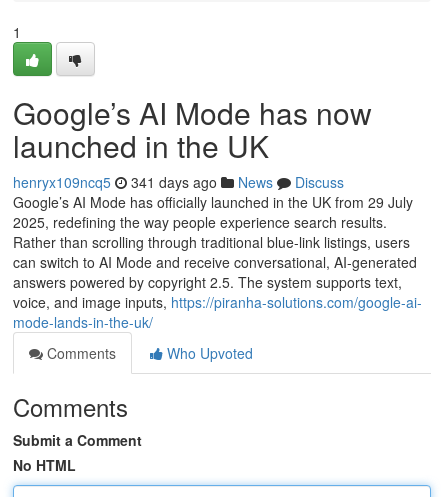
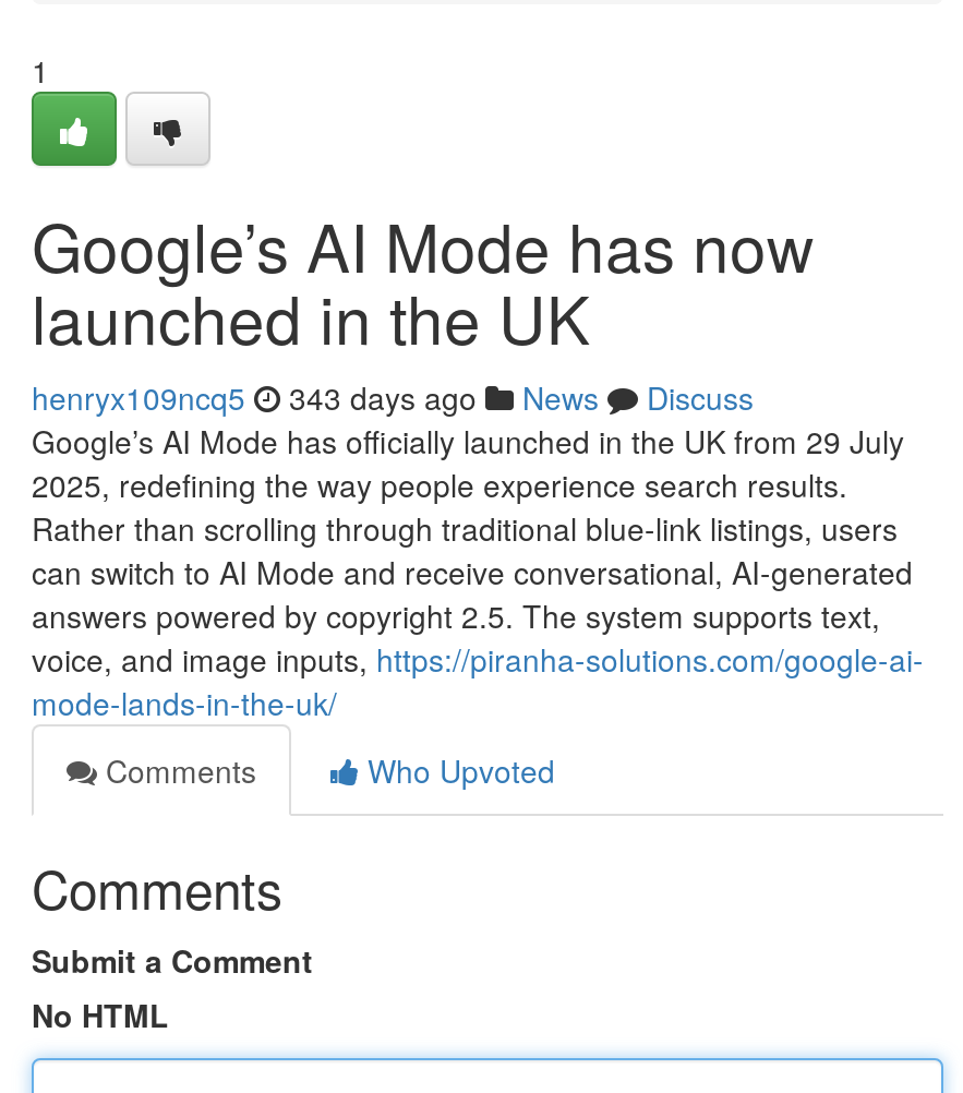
[13,172,344,192] henryx109ncq5 341 days ago News Discuss -> [32,375,754,419] henryx109ncq5 343 days ago News Discuss

